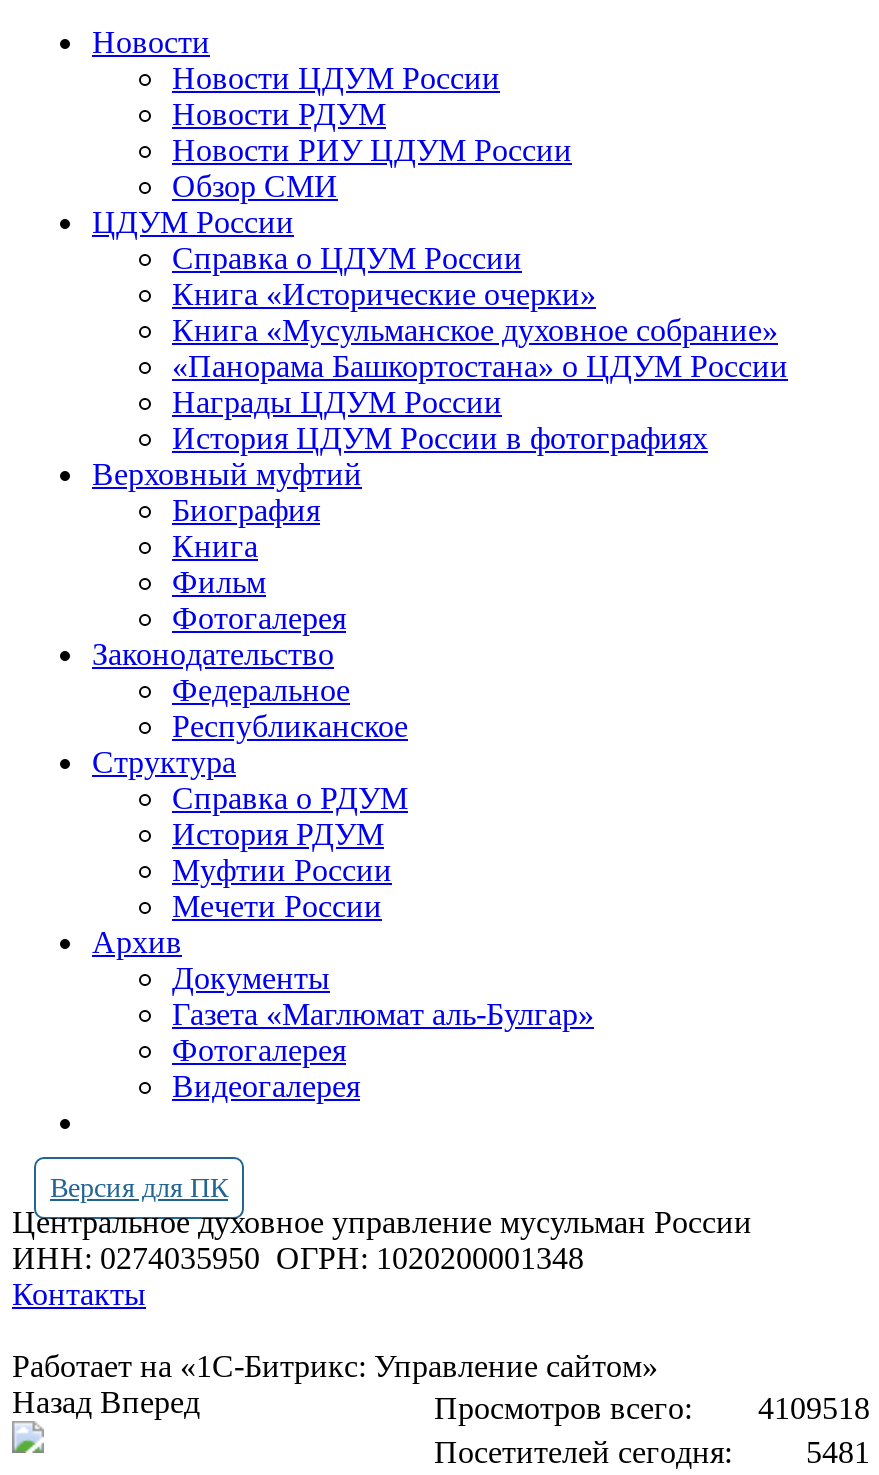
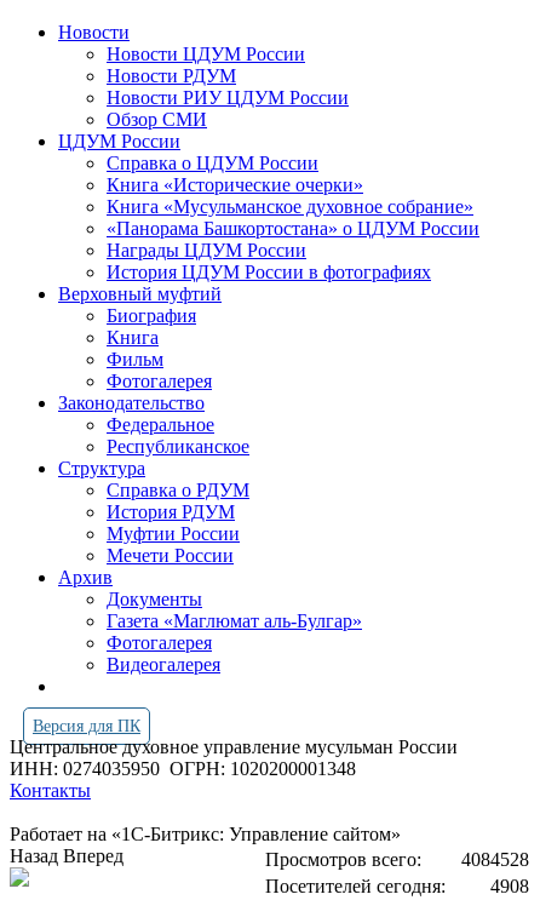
[434,1391,870,1425] Просмотров всего: 4109518 -> [265,849,529,870] Просмотров всего: 4084528
[806,1435,870,1469] 5481 -> [490,876,529,896] 4908

